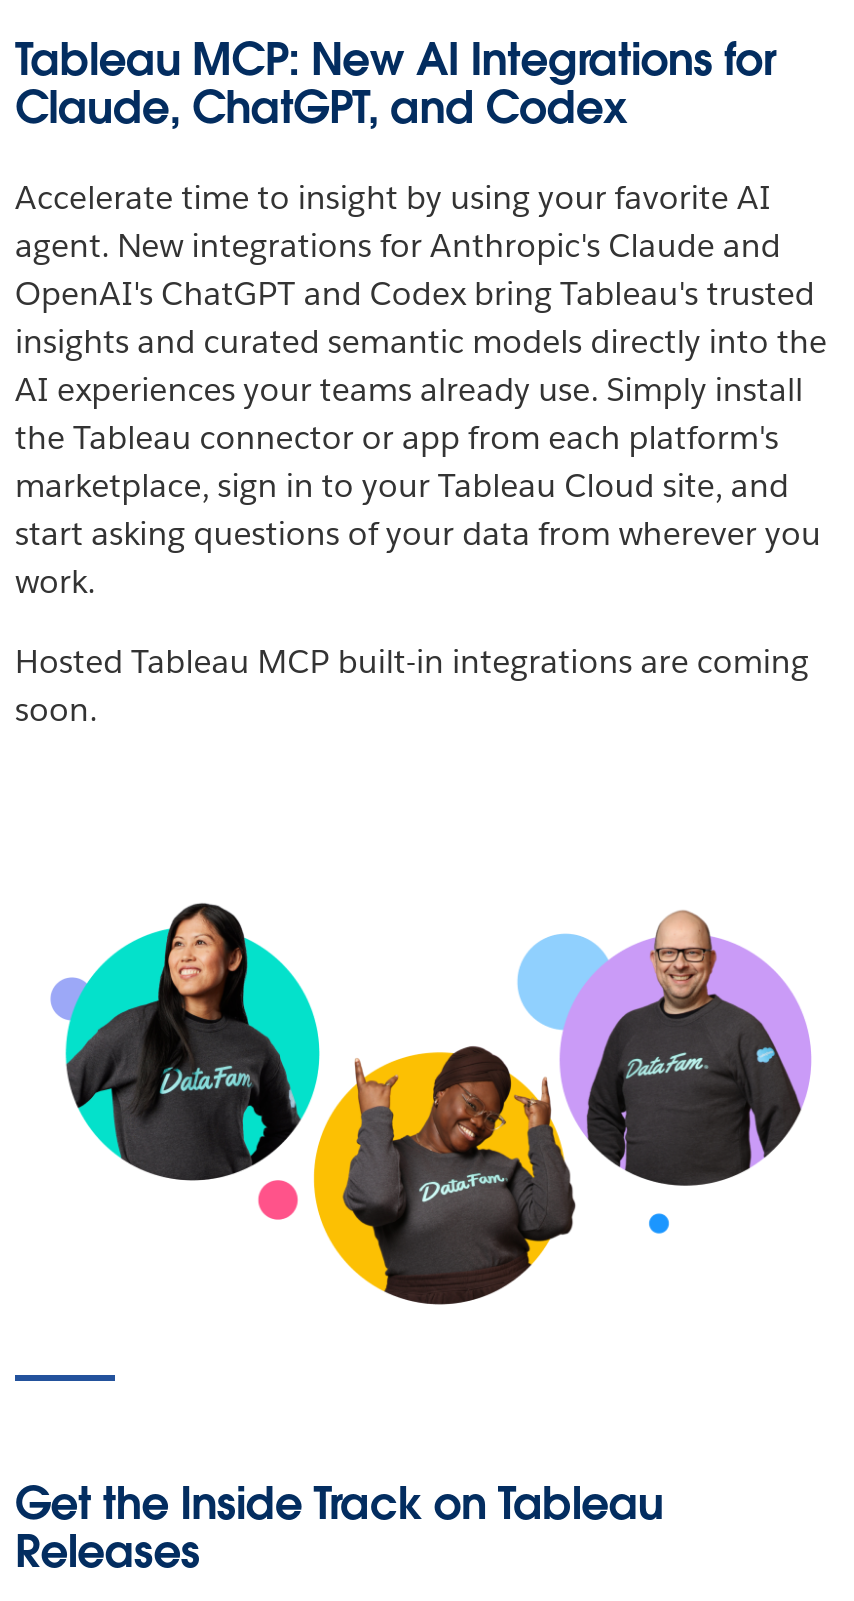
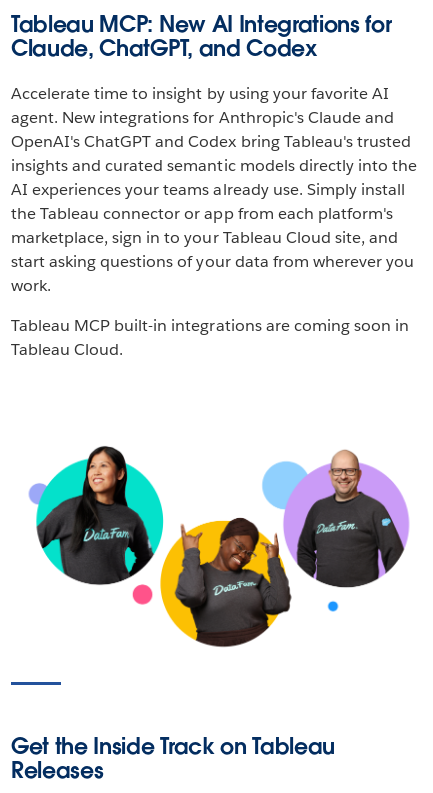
[15,642,809,732] Hosted Tableau MCP built-in integrations are coming | soon. -> [11,315,409,360] Tableau MCP built-in integrations are coming soon in | Tableau Cloud.

